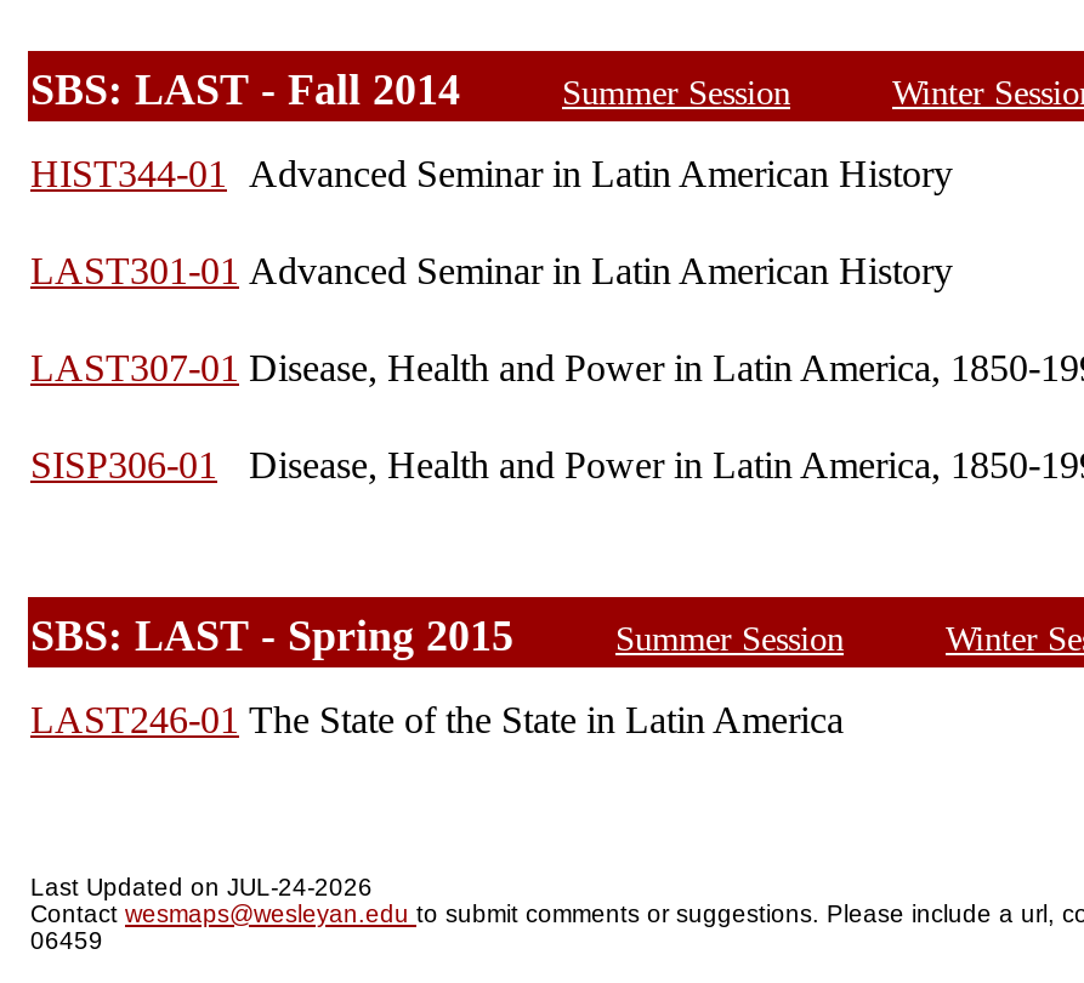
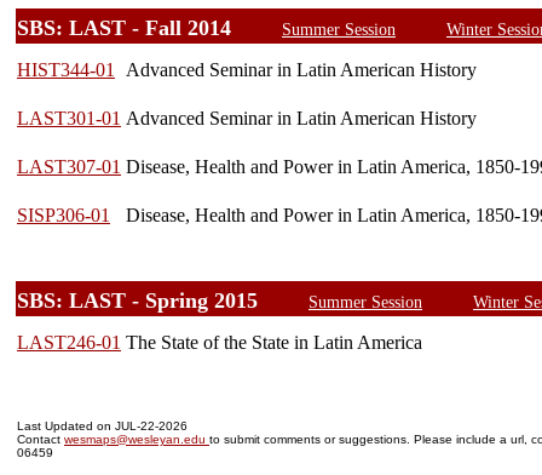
[30,874,373,900] Last Updated on JUL-24-2026 -> [17,419,188,433] Last Updated on JUL-22-2026

